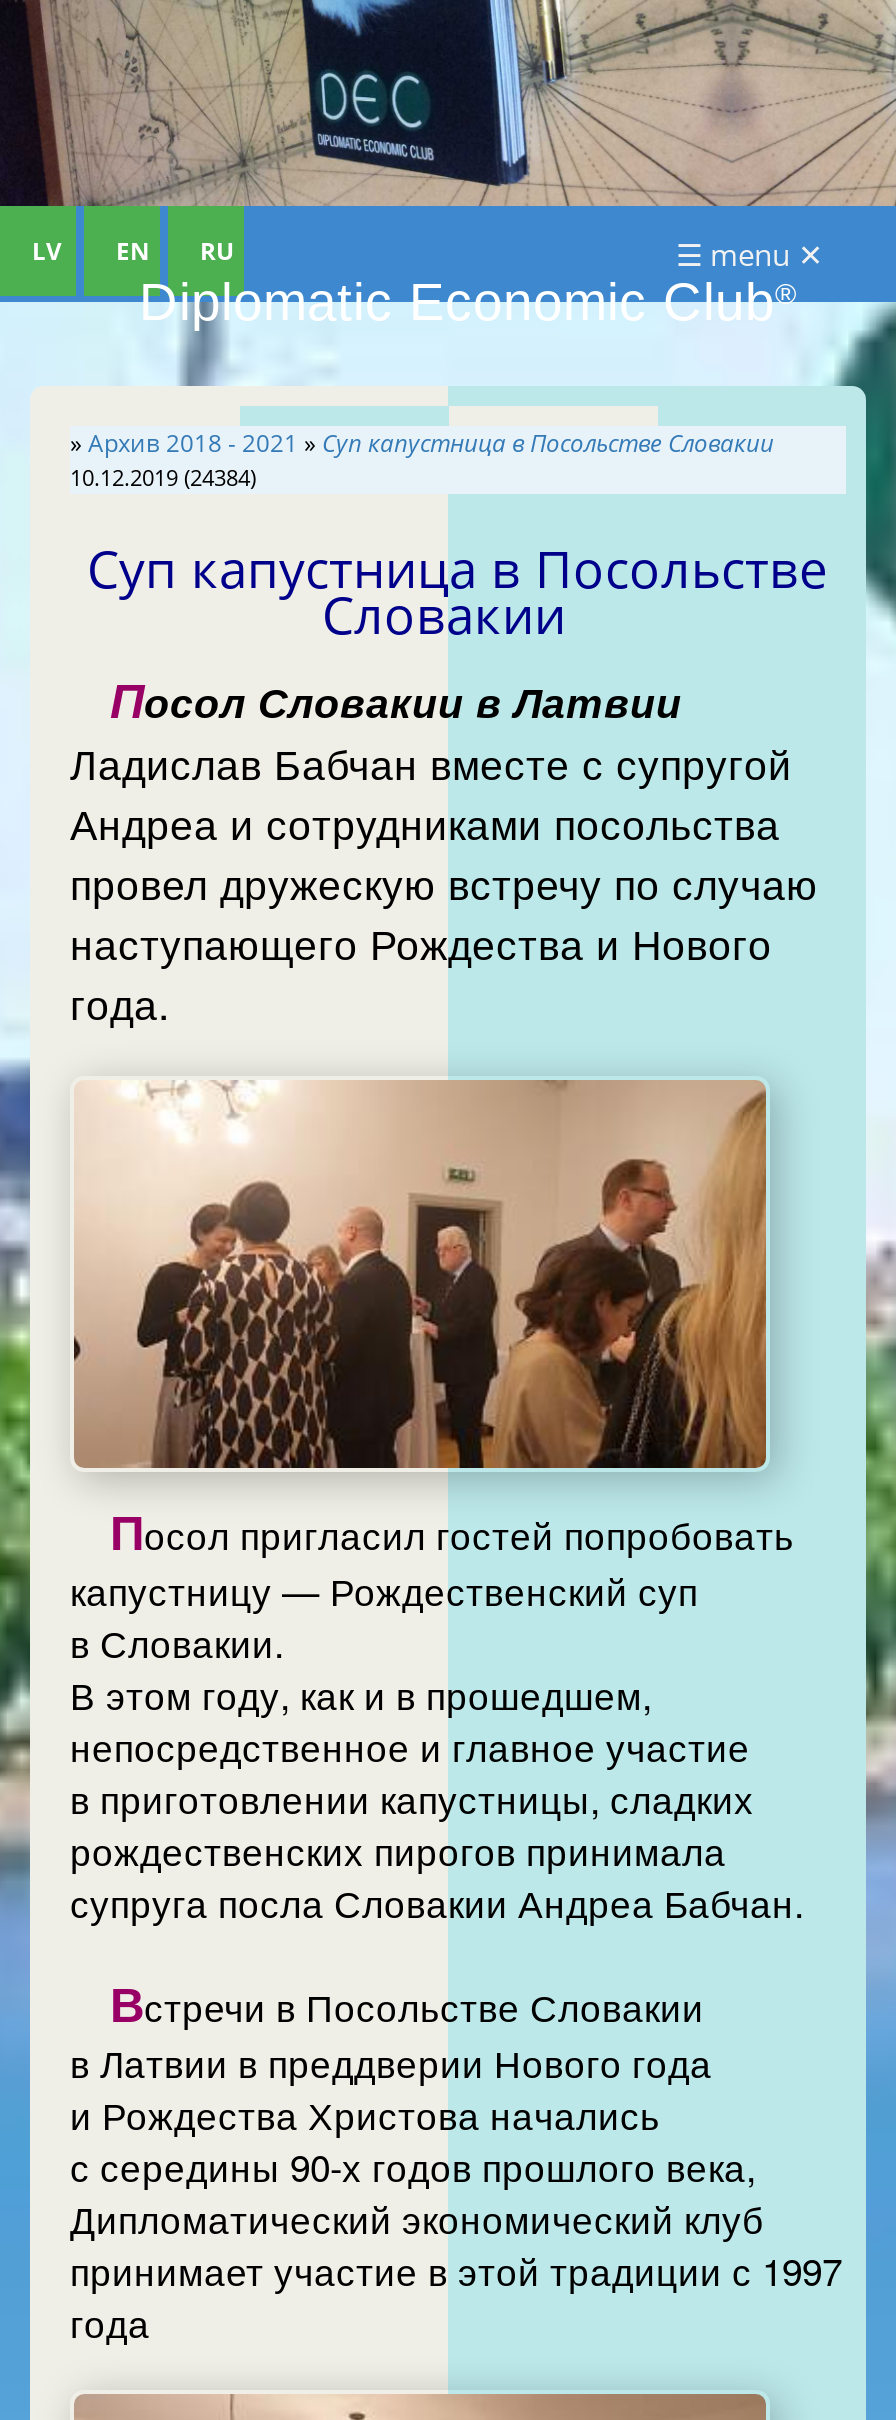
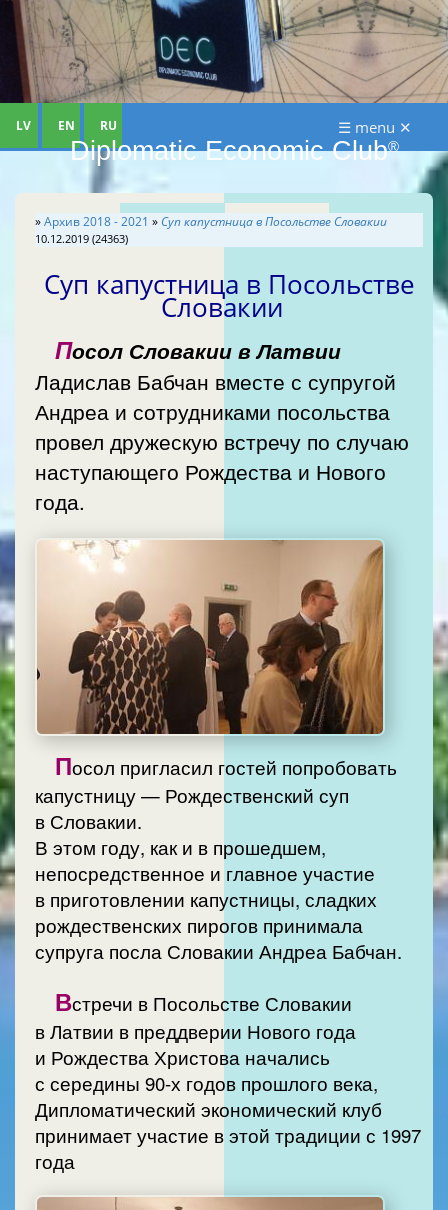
[70,462,256,492] 10.12.2019 (24384) -> [35,231,128,246] 10.12.2019 (24363)

